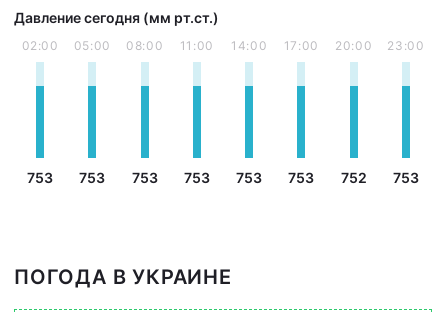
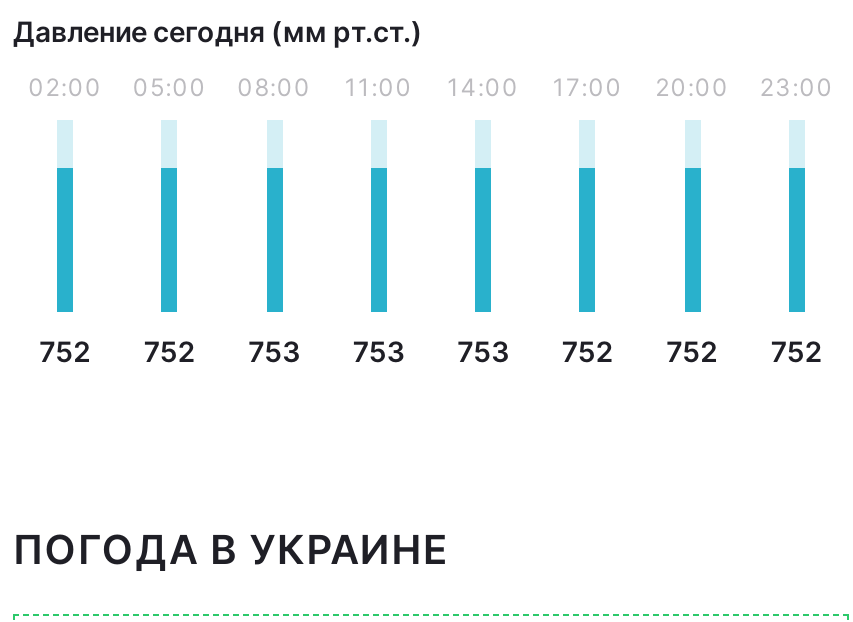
[27,169,53,186] 753 -> [39,334,91,368] 752
[79,169,105,186] 753 -> [144,334,196,368] 752
[288,169,314,186] 753 -> [562,334,614,368] 752
[393,169,419,186] 753 -> [771,334,823,368] 752

